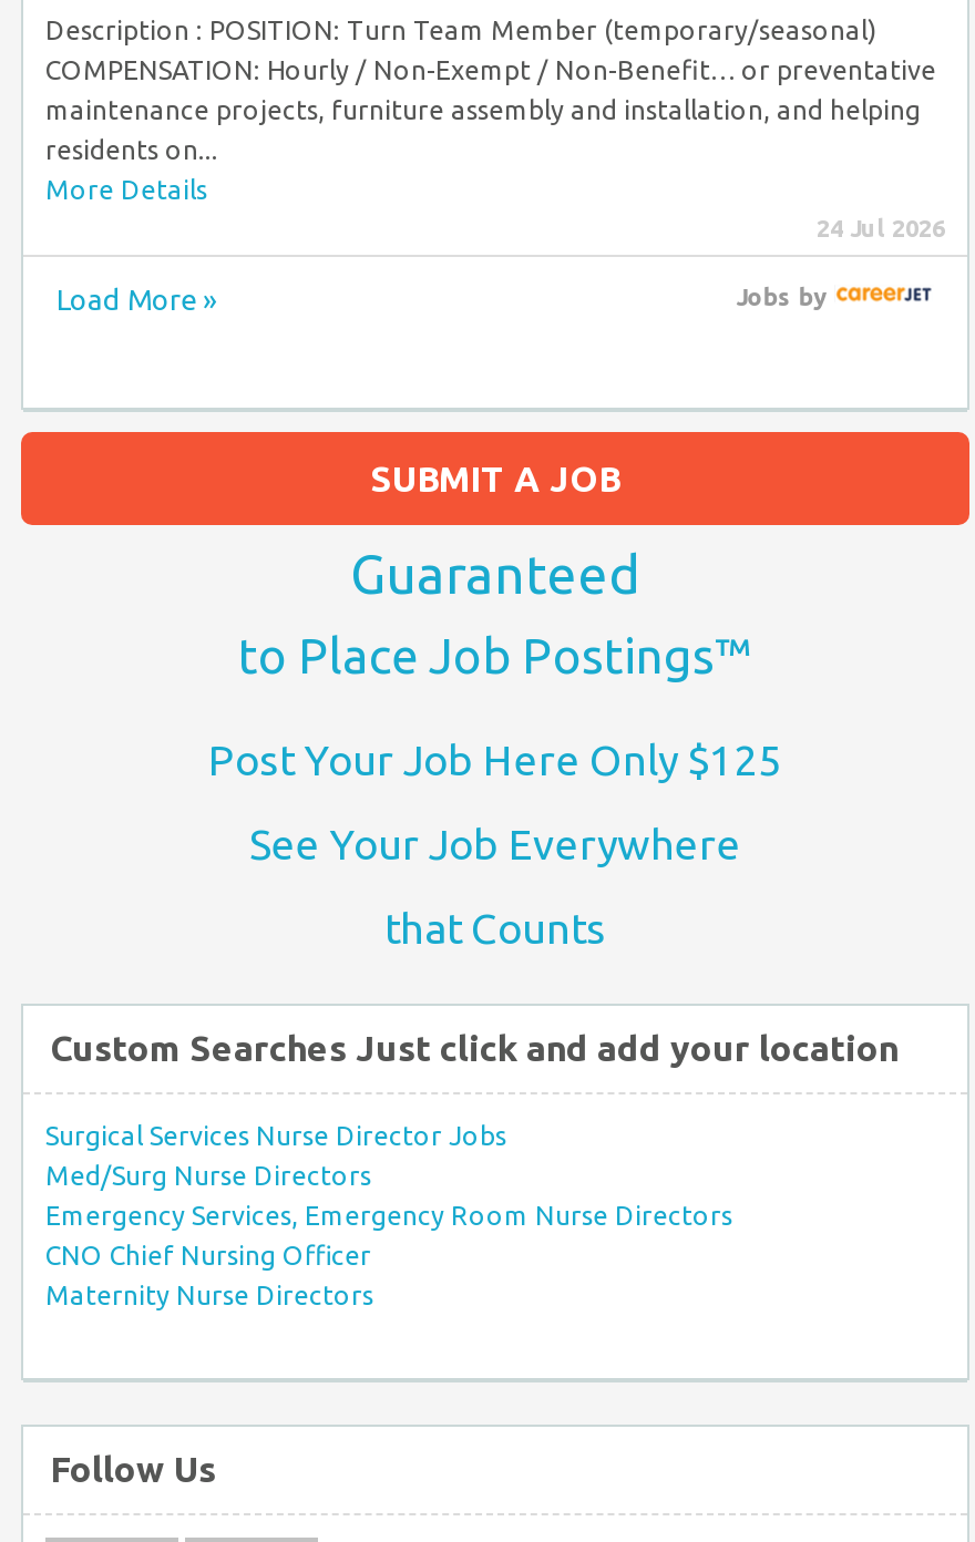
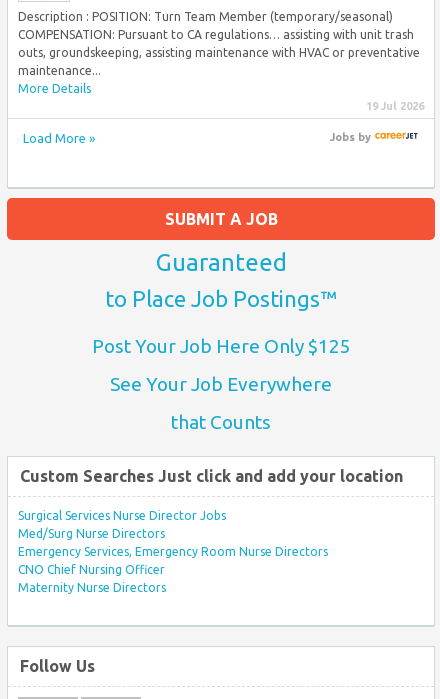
[45,55,936,164] COMPENSATION: Hourly / Non-Exempt / Non-Benefit… or preventative | maintenance projects, furniture assembly and installation, and helping | residents on... -> [18,28,420,77] COMPENSATION: Pursuant to CA regulations… assisting with unit trash | outs, groundskeeping, assisting maintenance with HVAC or preventative | maintenance...
[817,215,945,241] 24 Jul 2026 -> [366,100,424,112] 19 Jul 2026

